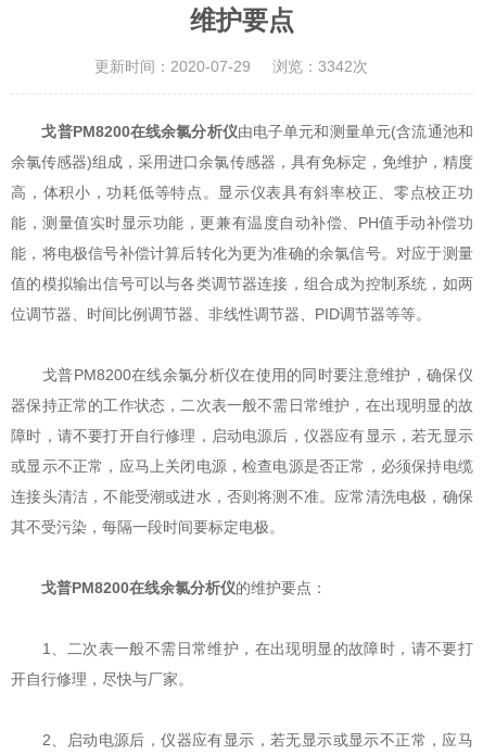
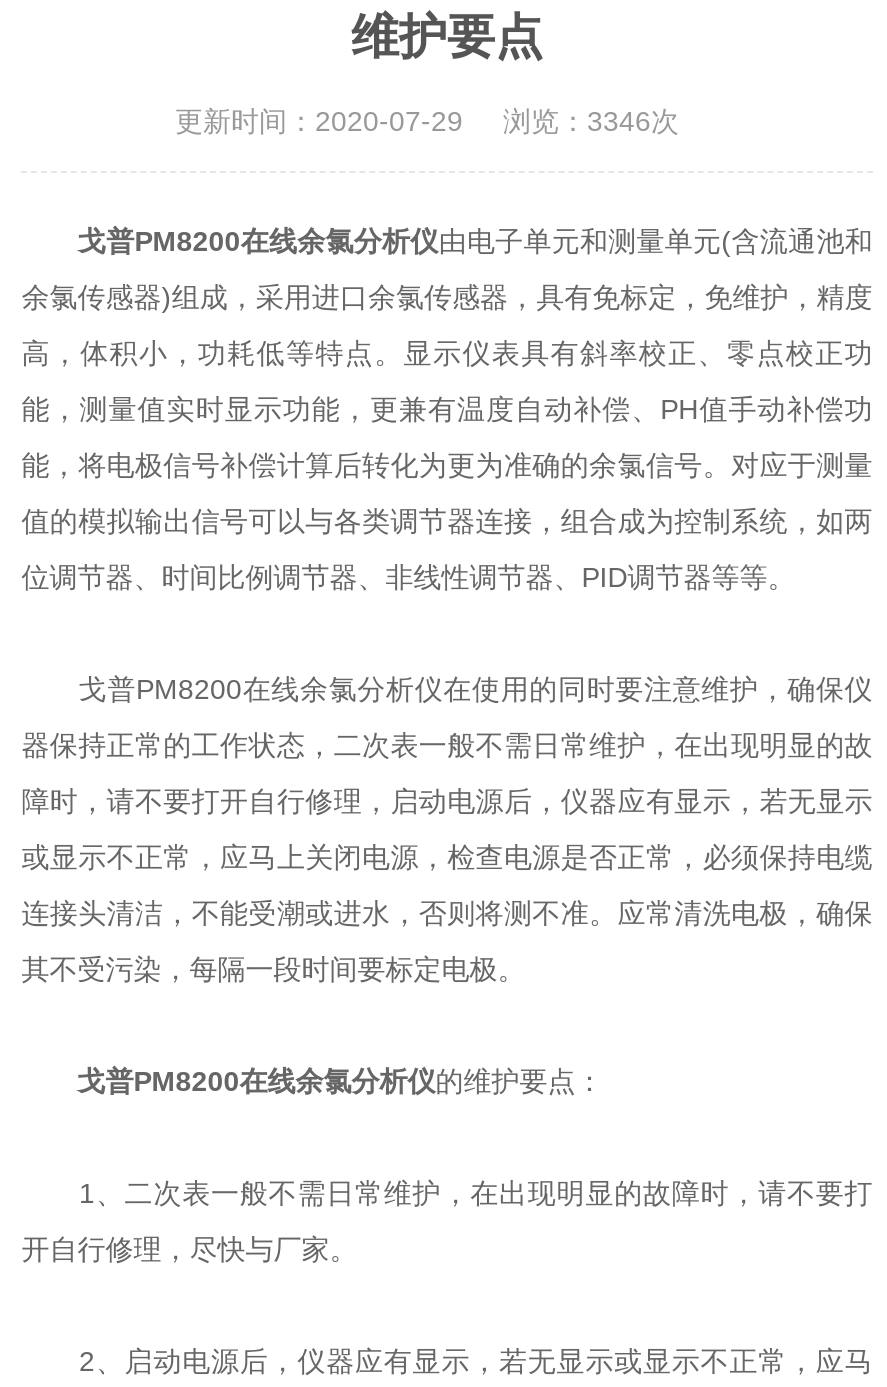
[94,58,368,75] 更新时间：2020-07-29 浏览：3342次 -> [175,106,679,138] 更新时间：2020-07-29 浏览：3346次

